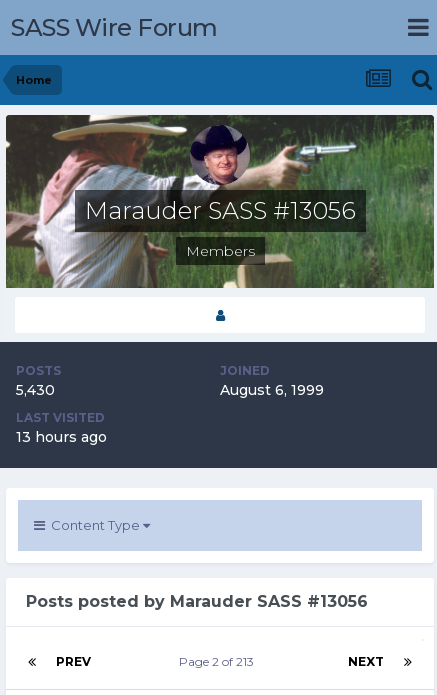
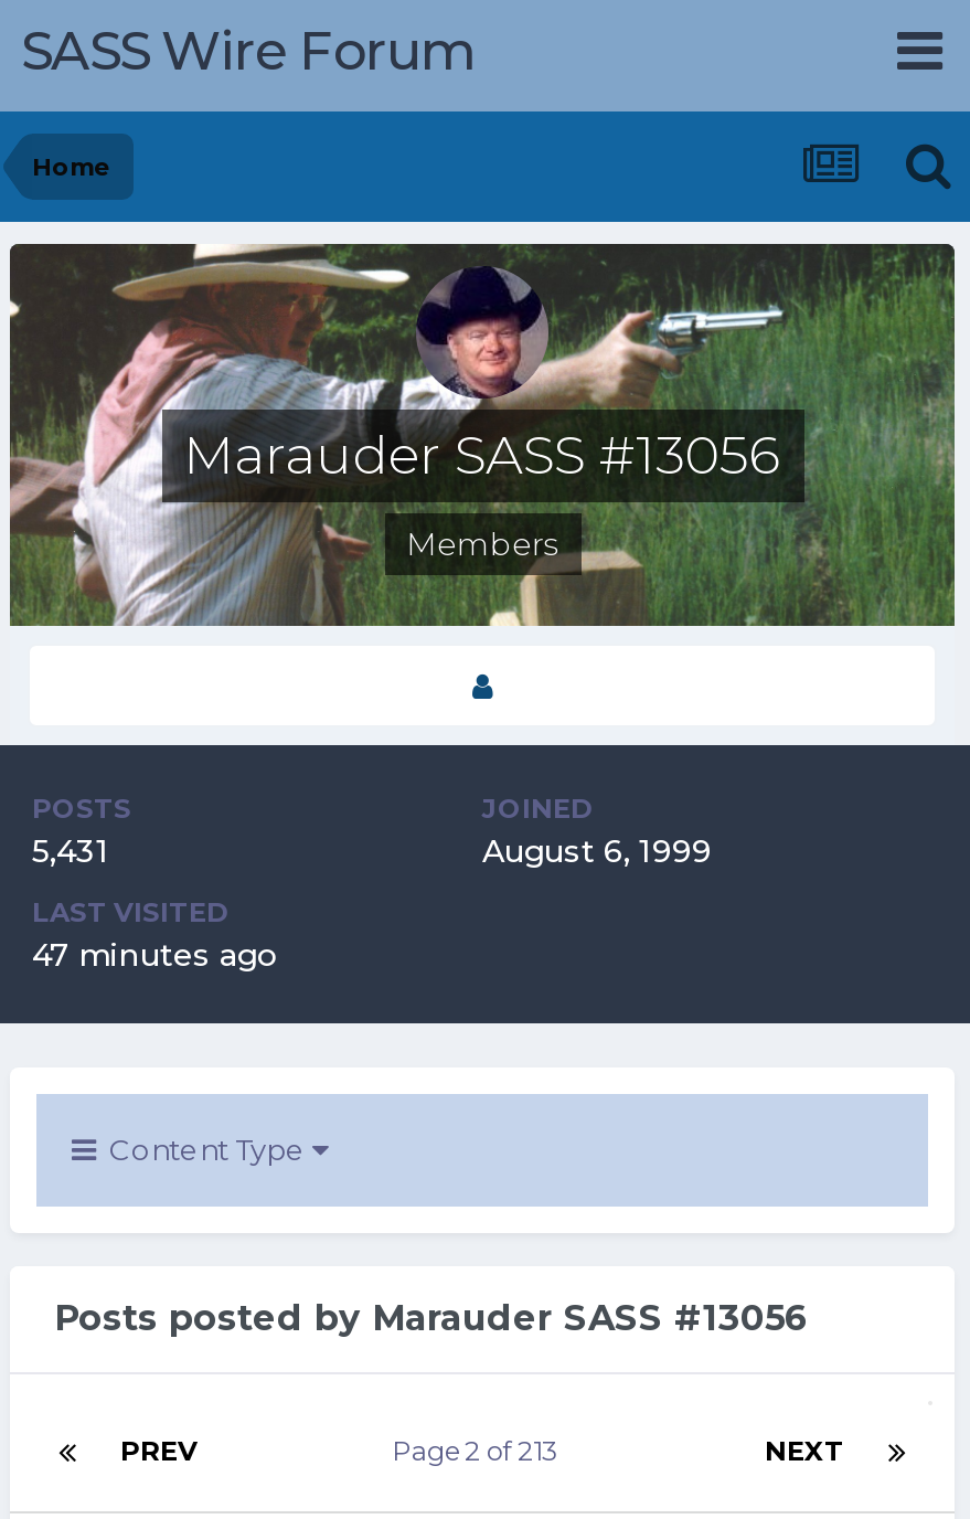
[16,381,55,399] 5,430 -> [32,831,109,871] 5,431
[16,428,107,446] 13 hours ago -> [32,935,277,975] 47 minutes ago

